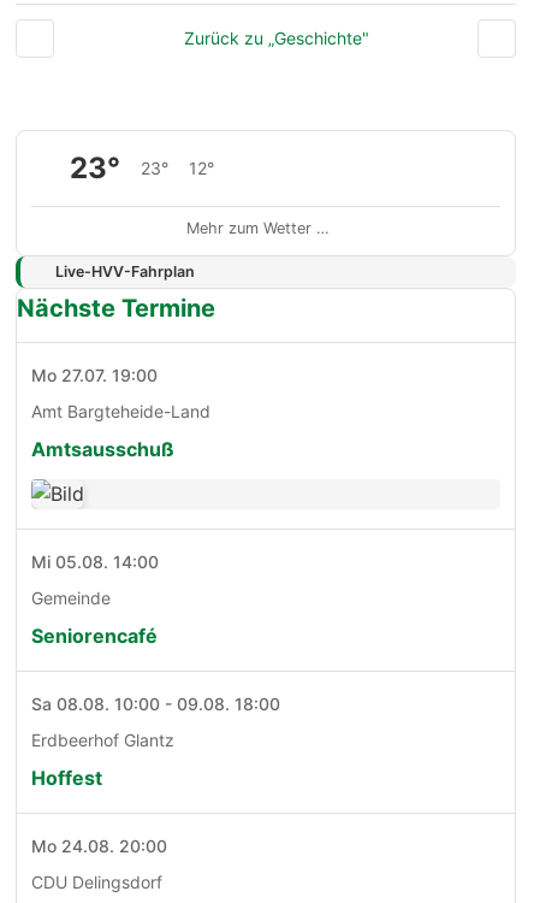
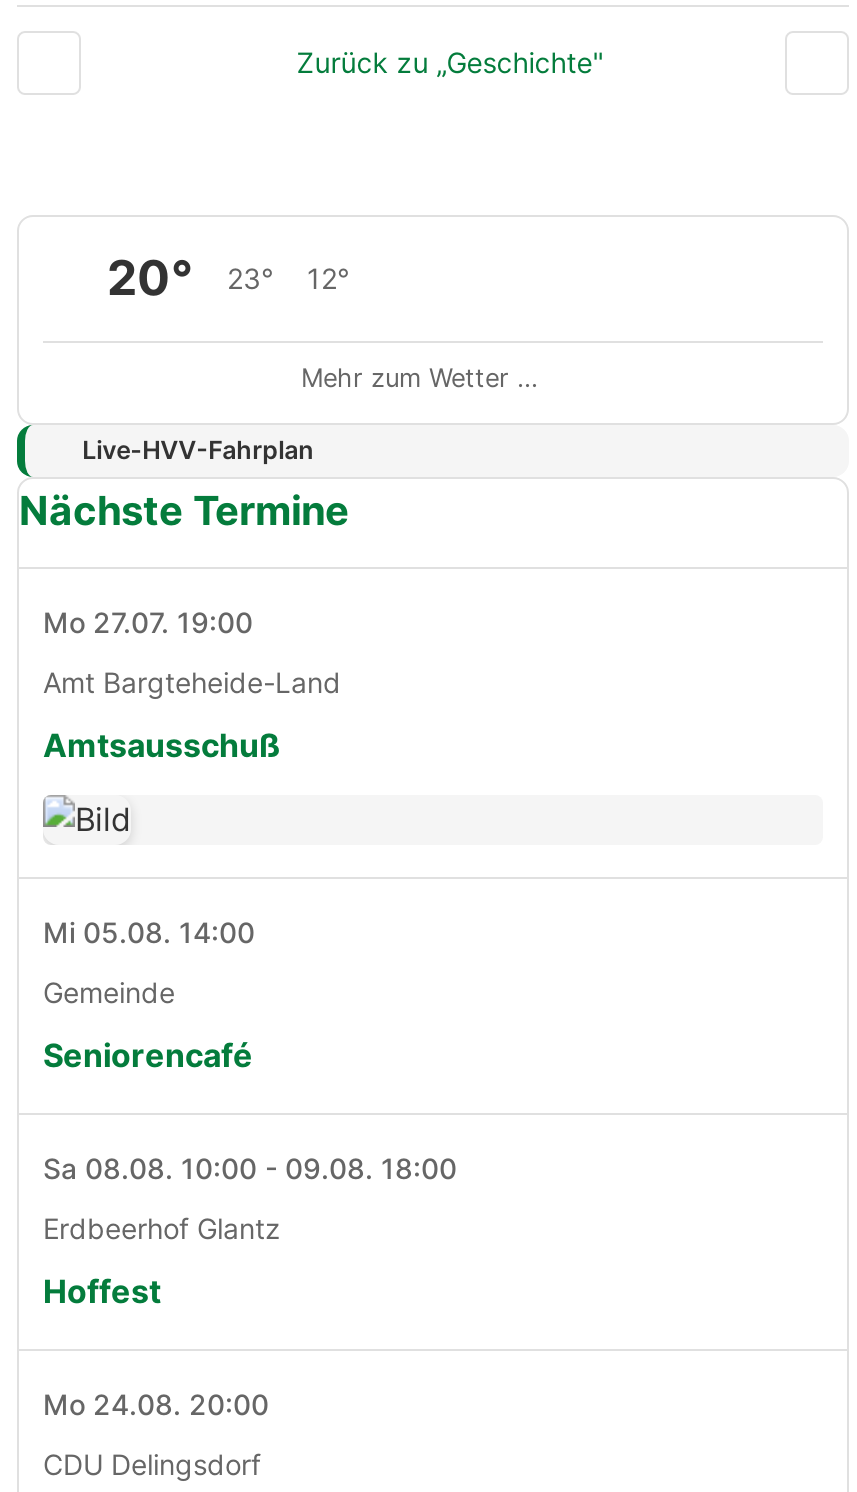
[70,150,214,185] 23° 23° 12° -> [107,248,349,306] 20° 23° 12°

